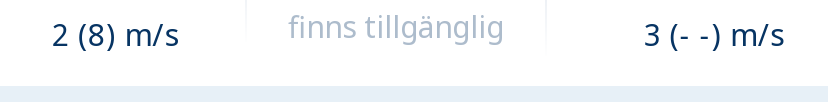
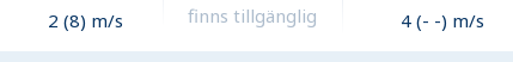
[644,14,784,54] 3 (- -) m/s -> [401,8,485,32] 4 (- -) m/s

